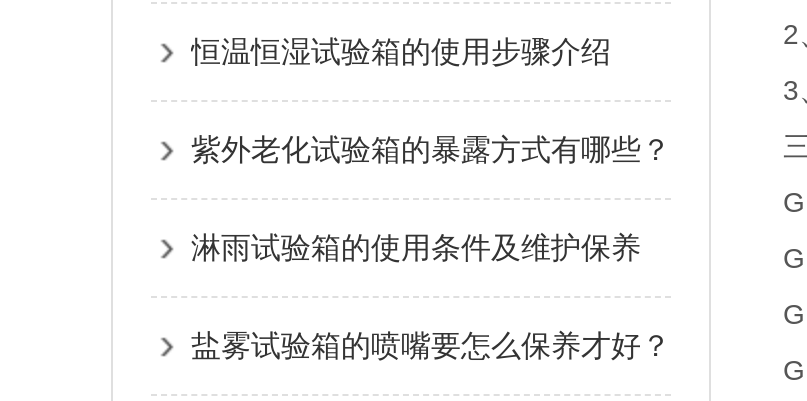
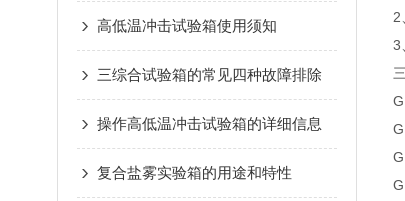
[191,34,611,68] 恒温恒湿试验箱的使用步骤介绍 -> [97,17,277,34] 高低温冲击试验箱使用须知
[191,132,671,166] 紫外老化试验箱的暴露方式有哪些？ -> [97,66,322,83] 三综合试验箱的常见四种故障排除
[191,230,641,264] 淋雨试验箱的使用条件及维护保养 -> [97,115,322,132] 操作高低温冲击试验箱的详细信息
[191,328,671,362] 盐雾试验箱的喷嘴要怎么保养才好？ -> [97,164,292,181] 复合盐雾实验箱的用途和特性

